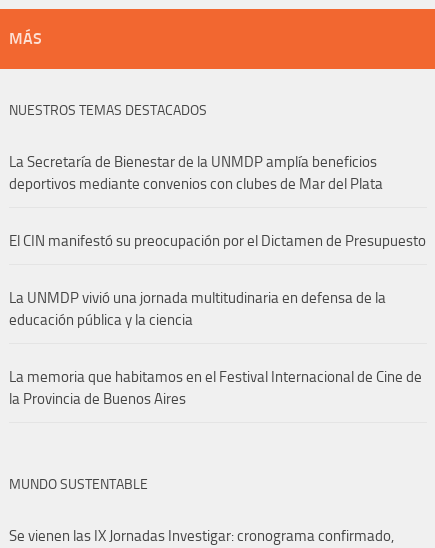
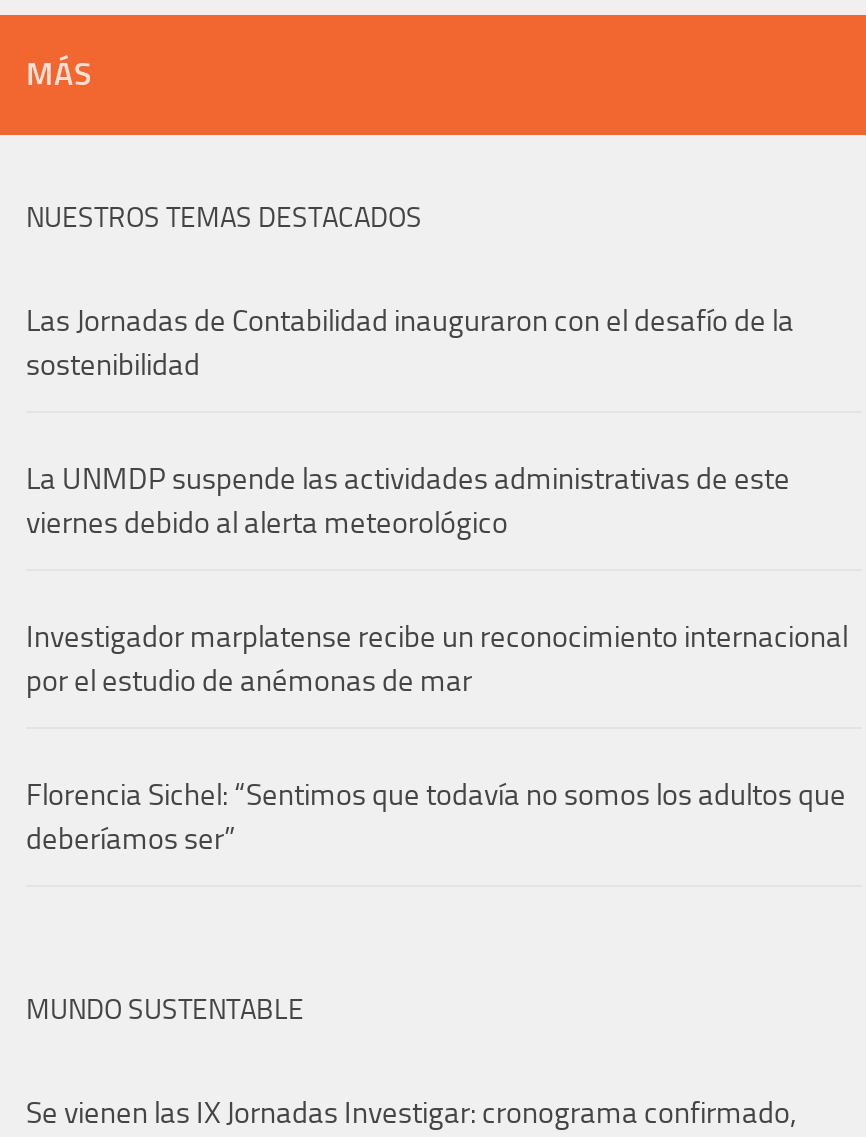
[9,153,383,193] La Secretaría de Bienestar de la UNMDP amplía beneficios | deportivos mediante convenios con clubes de Mar del Plata -> [26,304,794,384] Las Jornadas de Contabilidad inauguraron con el desafío de la | sostenibilidad
[9,232,426,250] El CIN manifestó su preocupación por el Dictamen de Presupuesto -> [26,462,790,542] La UNMDP suspende las actividades administrativas de este | viernes debido al alerta meteorológico
[9,289,386,329] La UNMDP vivió una jornada multitudinaria en defensa de la | educación pública y la ciencia -> [26,620,848,700] Investigador marplatense recibe un reconocimiento internacional | por el estudio de anémonas de mar
[9,368,422,408] La memoria que habitamos en el Festival Internacional de Cine de | la Provincia de Buenos Aires -> [26,778,846,858] Florencia Sichel: “Sentimos que todavía no somos los adultos que | deberíamos ser”

